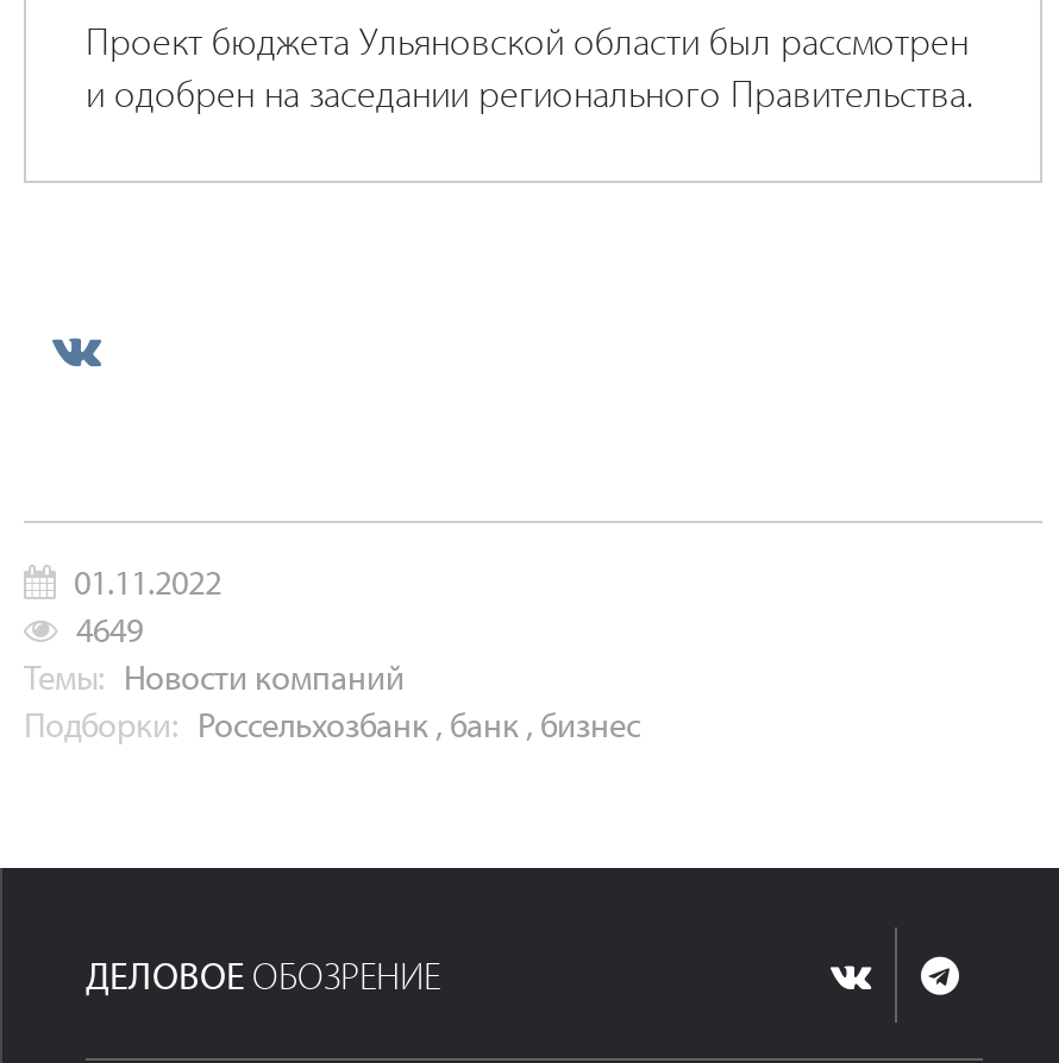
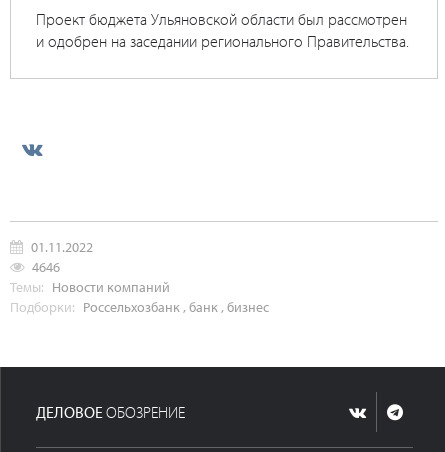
[69,606,143,652] 4649 -> [29,257,60,276] 4646

